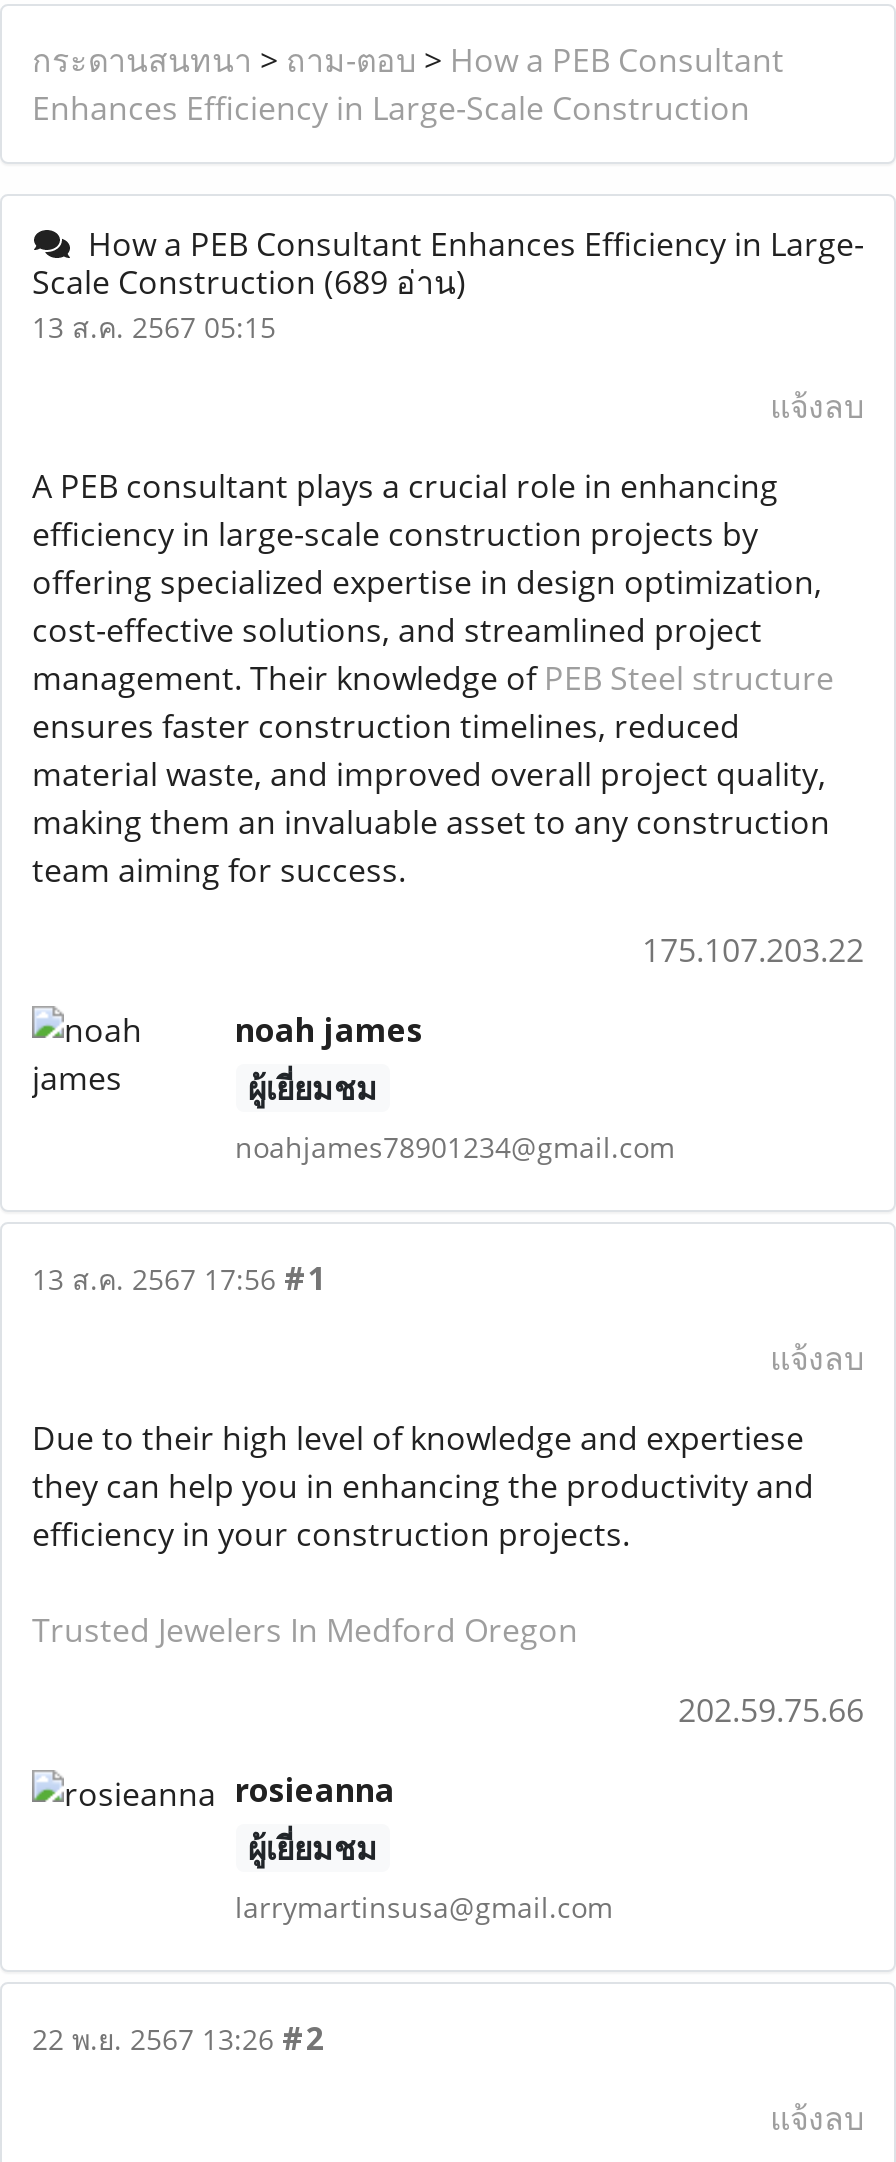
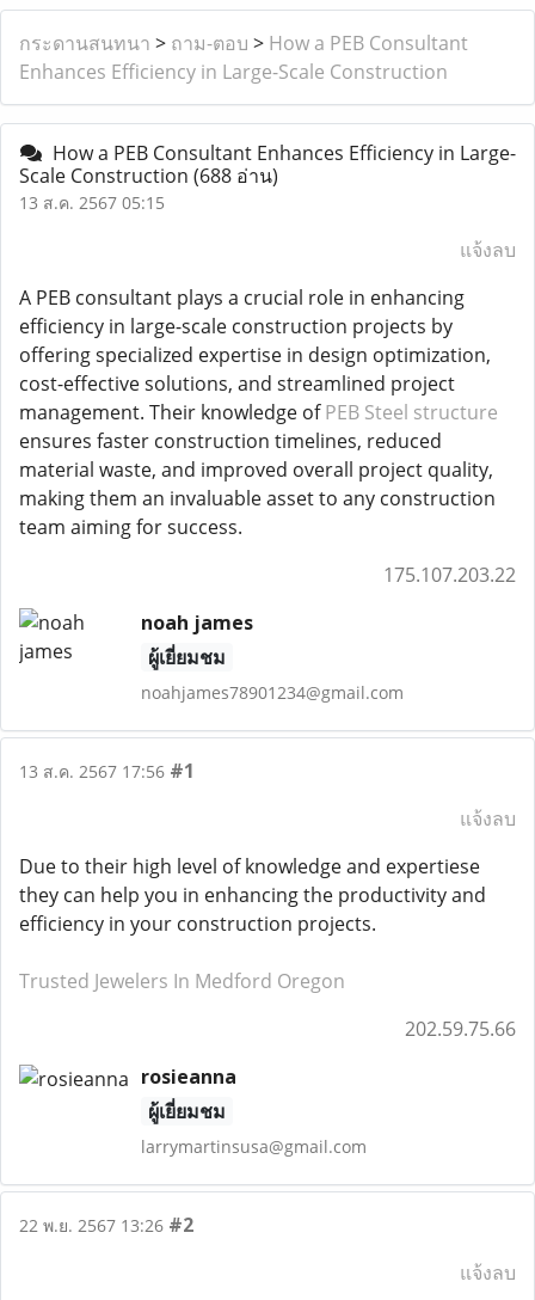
[32,260,466,304] Scale Construction (689 อ่าน) -> [19,162,278,189] Scale Construction (688 อ่าน)

